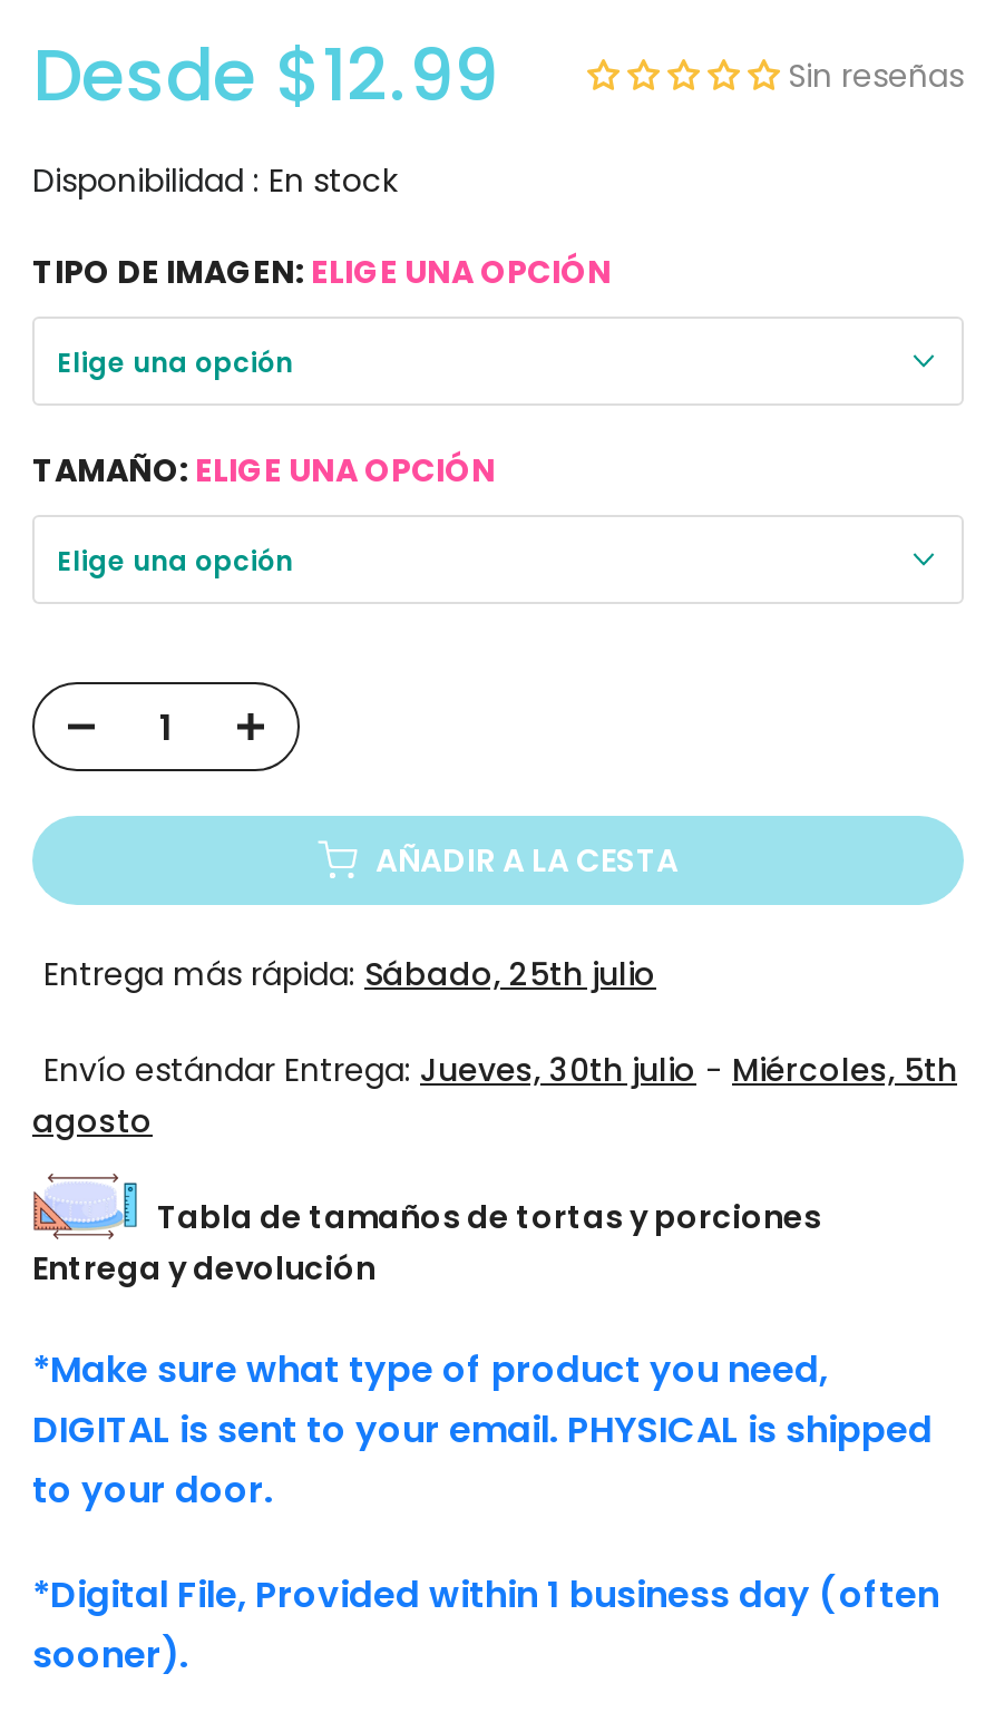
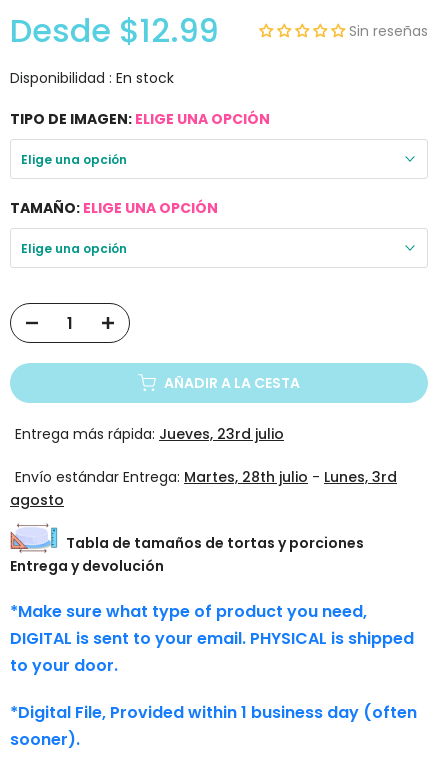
[43,953,656,997] Entrega más rápida: Sábado, 25th julio -> [15,424,284,444] Entrega más rápida: Jueves, 23rd julio
[43,1049,957,1093] Envío estándar Entrega: Jueves, 30th julio - Miércoles, 5th -> [15,467,397,487] Envío estándar Entrega: Martes, 28th julio - Lunes, 3rd

